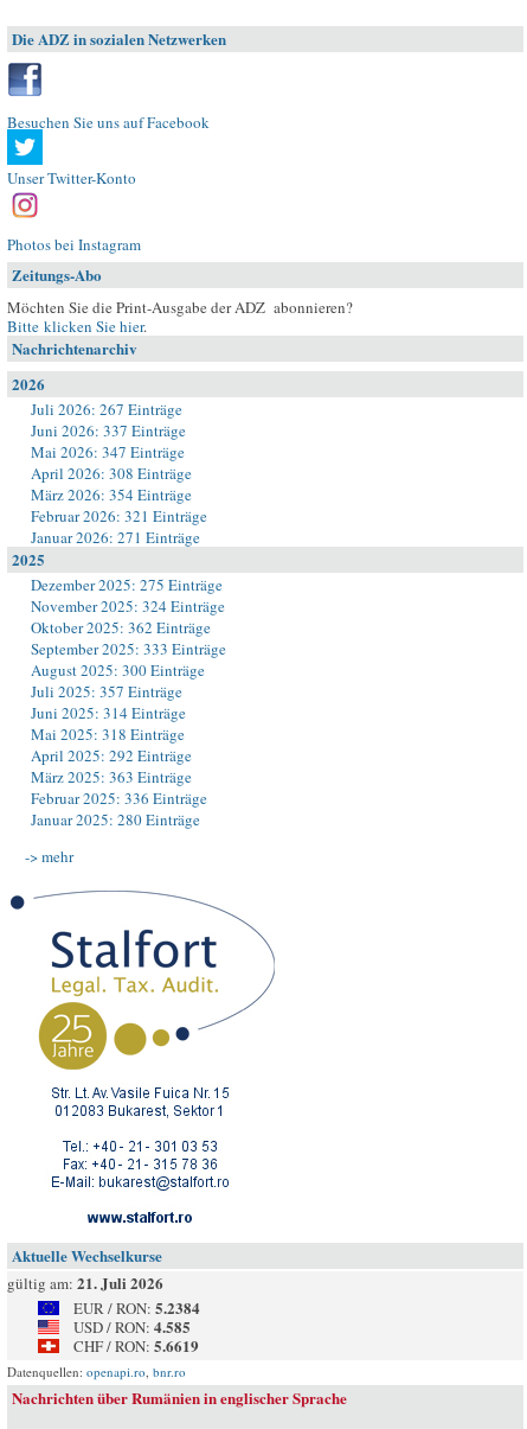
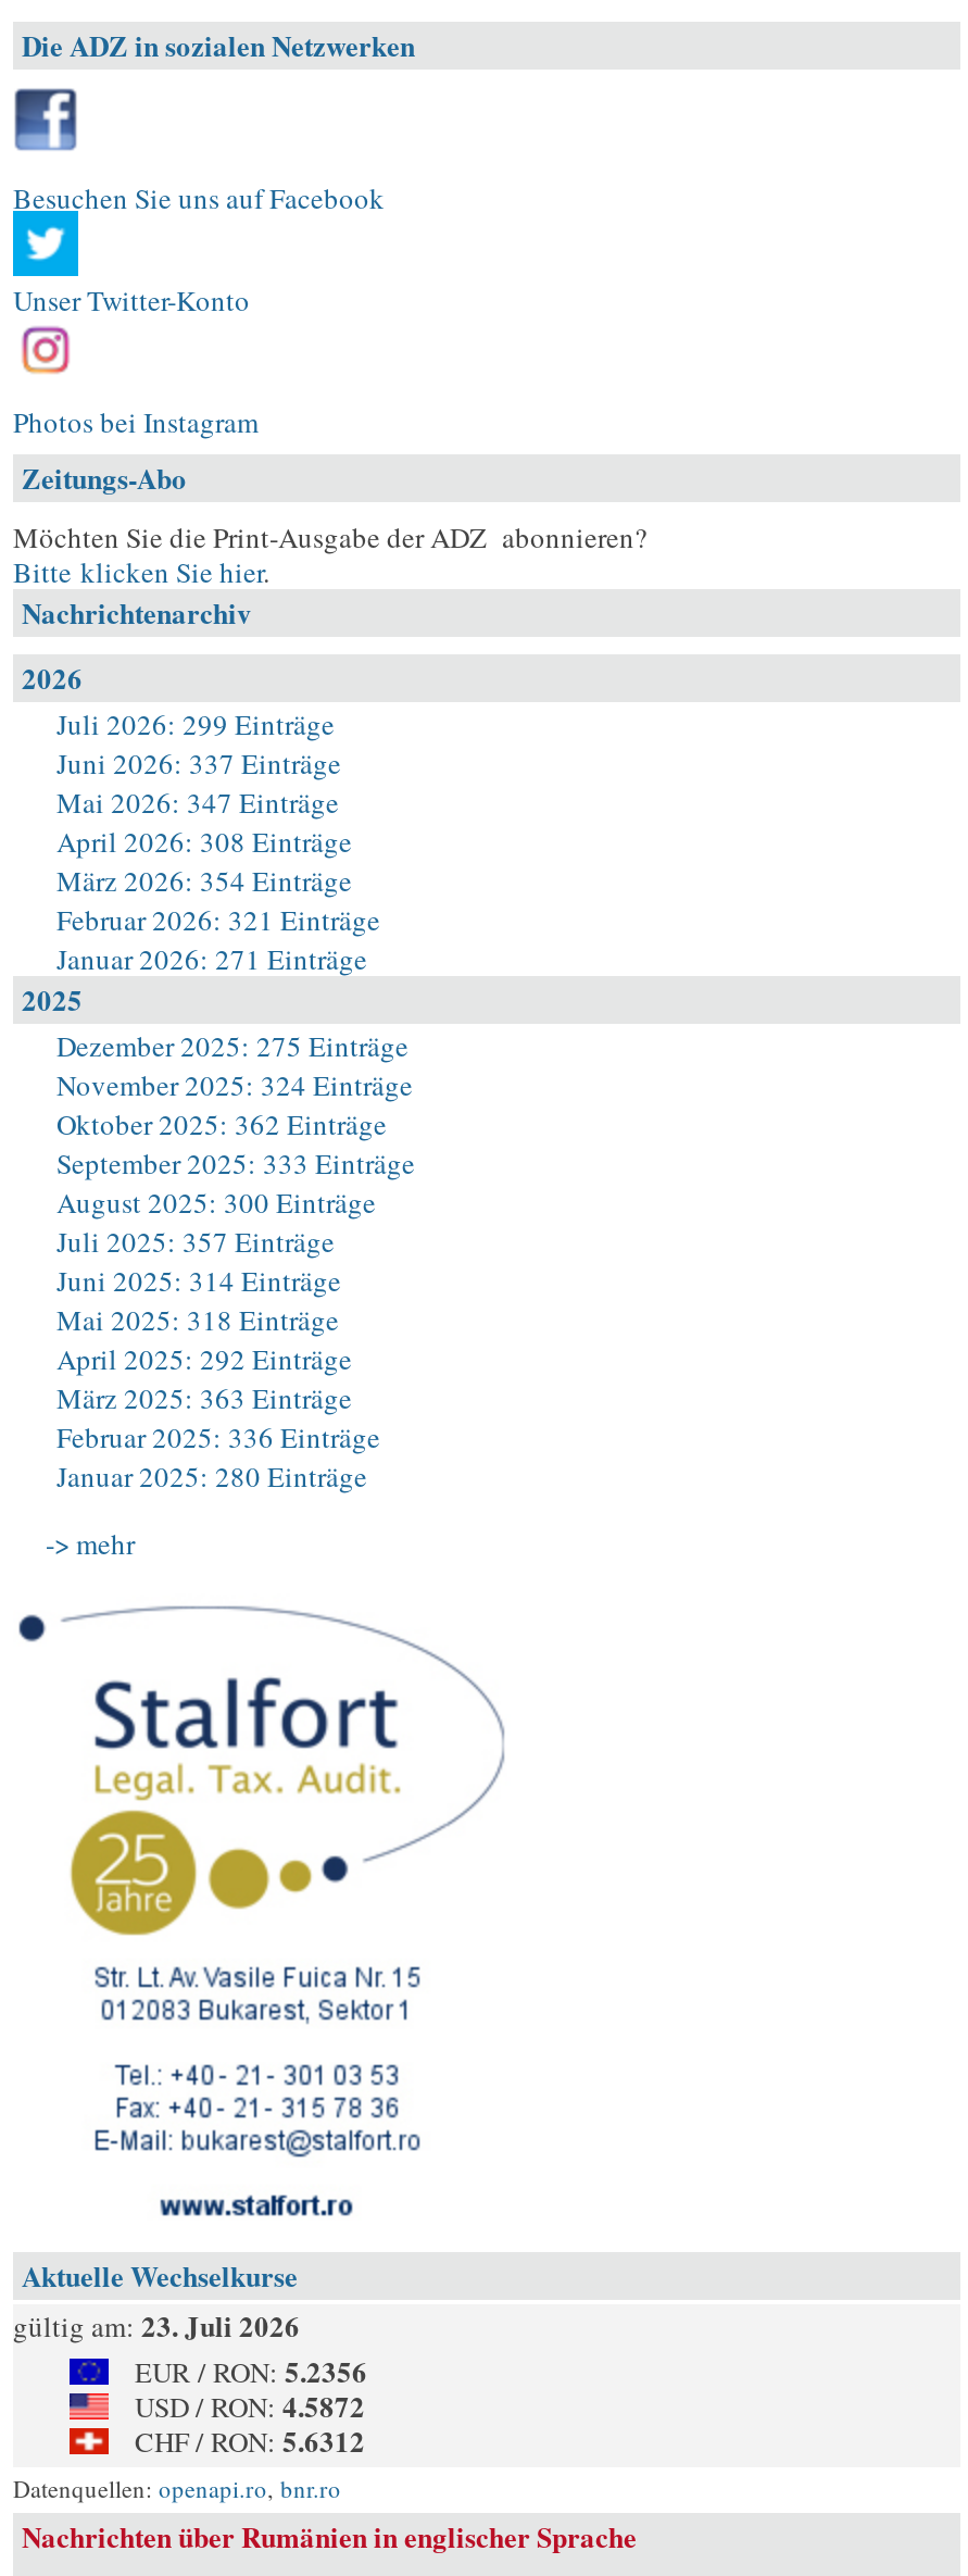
[31,398,182,420] Juli 2026: 267 Einträge -> [56,704,335,743] Juli 2026: 299 Einträge
[7,1271,163,1294] gültig am: 21. Juli 2026 -> [13,2304,300,2346] gültig am: 23. Juli 2026
[73,1296,200,1319] EUR / RON: 5.2384 -> [135,2350,367,2391] EUR / RON: 5.2356
[73,1315,191,1338] USD / RON: 4.585 -> [135,2385,365,2426] USD / RON: 4.5872
[73,1334,199,1357] CHF / RON: 5.6619 -> [135,2419,365,2461] CHF / RON: 5.6312

